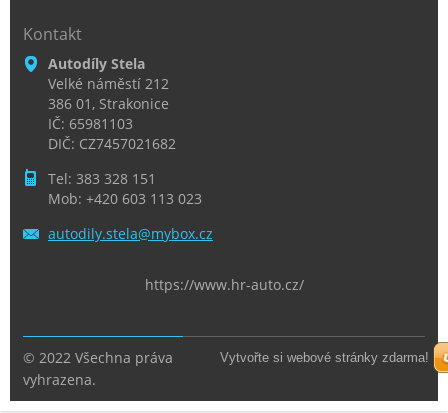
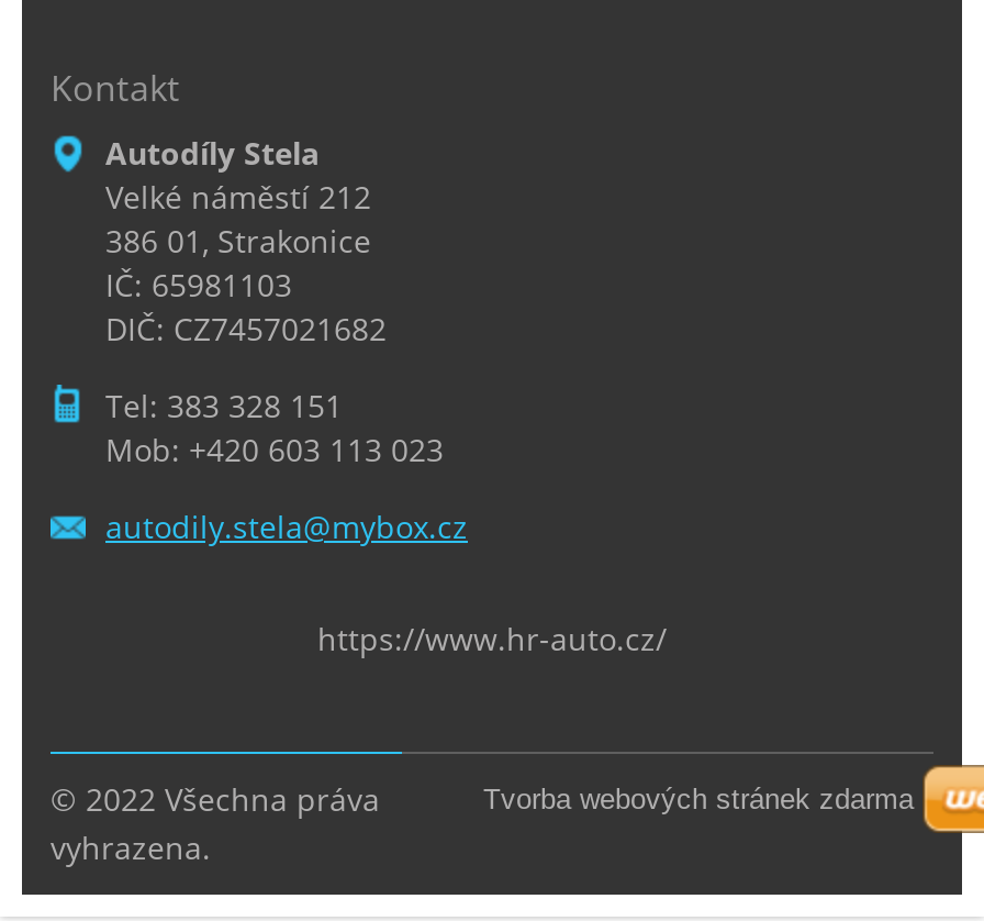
[220,350,429,365] Vytvořte si webové stránky zdarma! -> [483,783,914,815] Tvorba webových stránek zdarma

